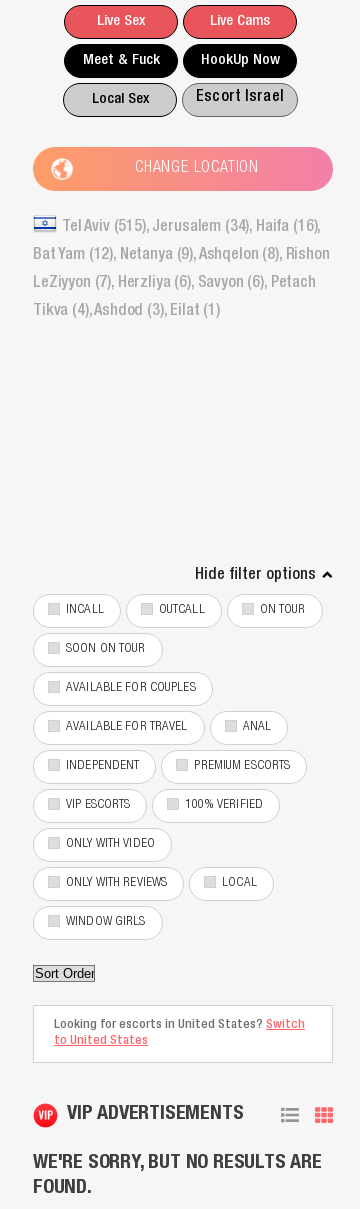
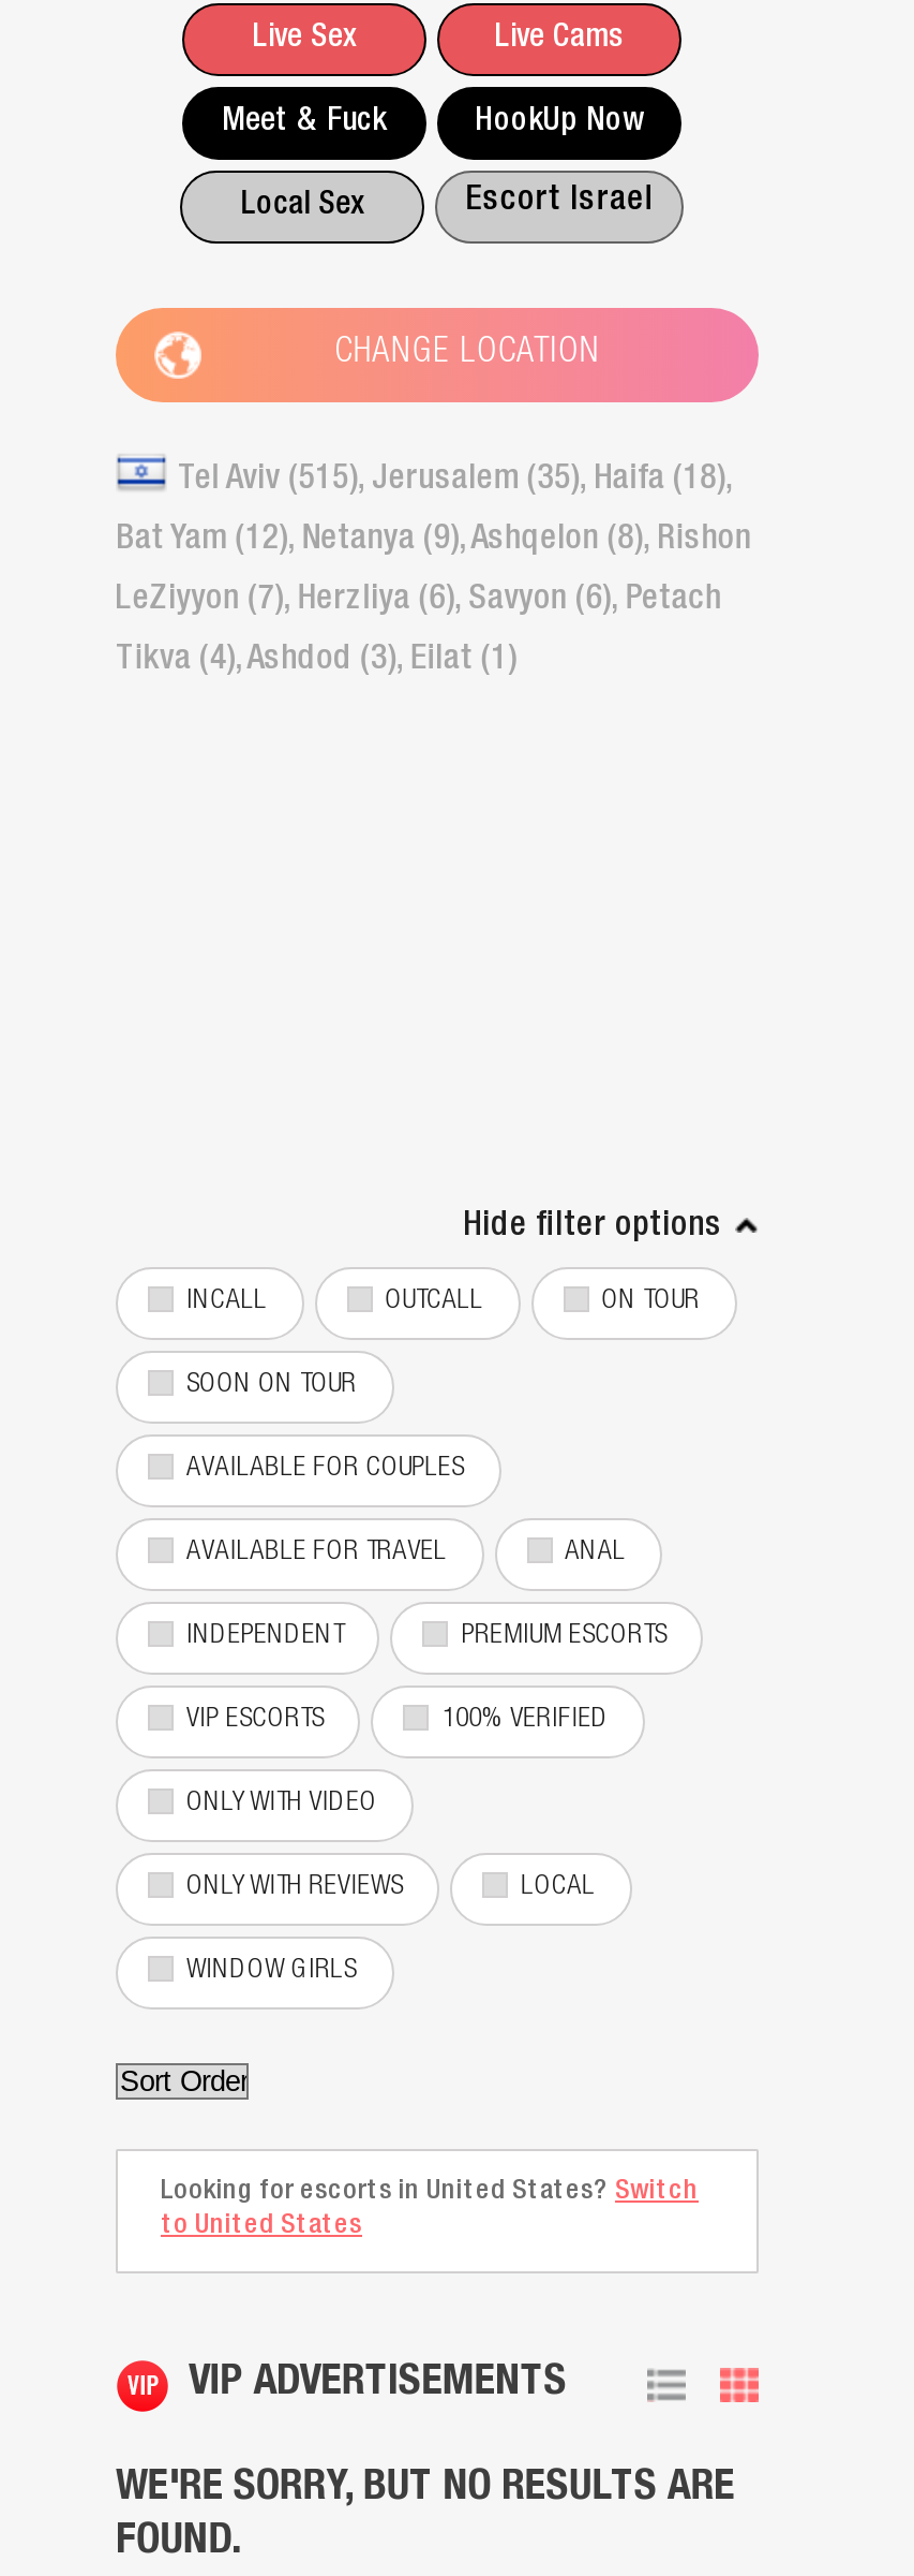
[62,220,320,236] Tel Aviv (515), Jerusalem (34), Haifa (16), -> [178,465,731,499] Tel Aviv (515), Jerusalem (35), Haifa (18),

